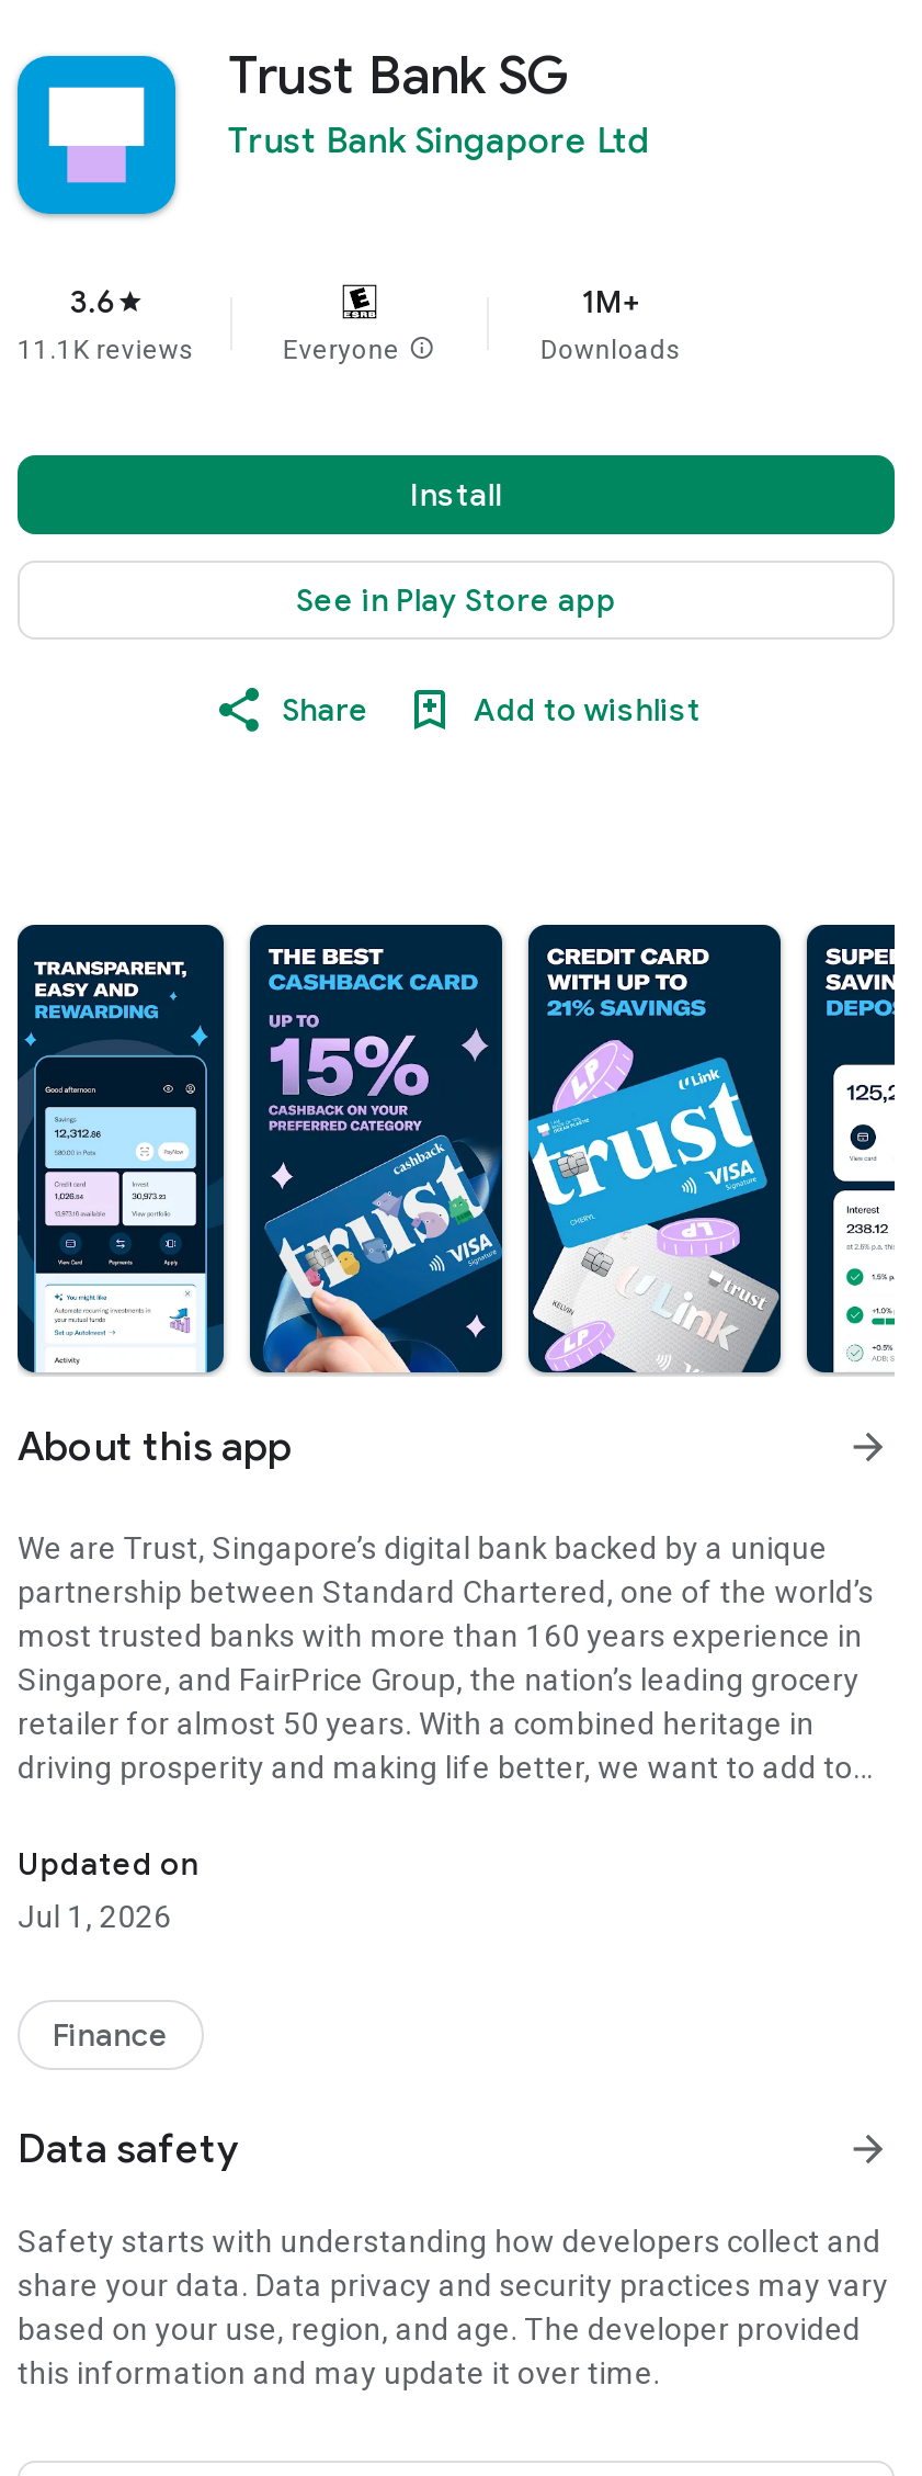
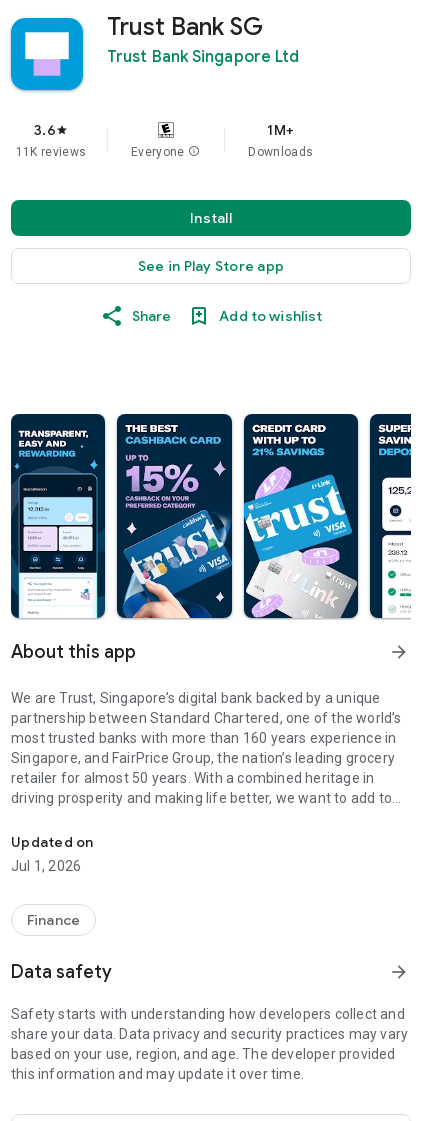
[18,335,195,365] 11.1K reviews -> [16,145,86,159] 11K reviews

